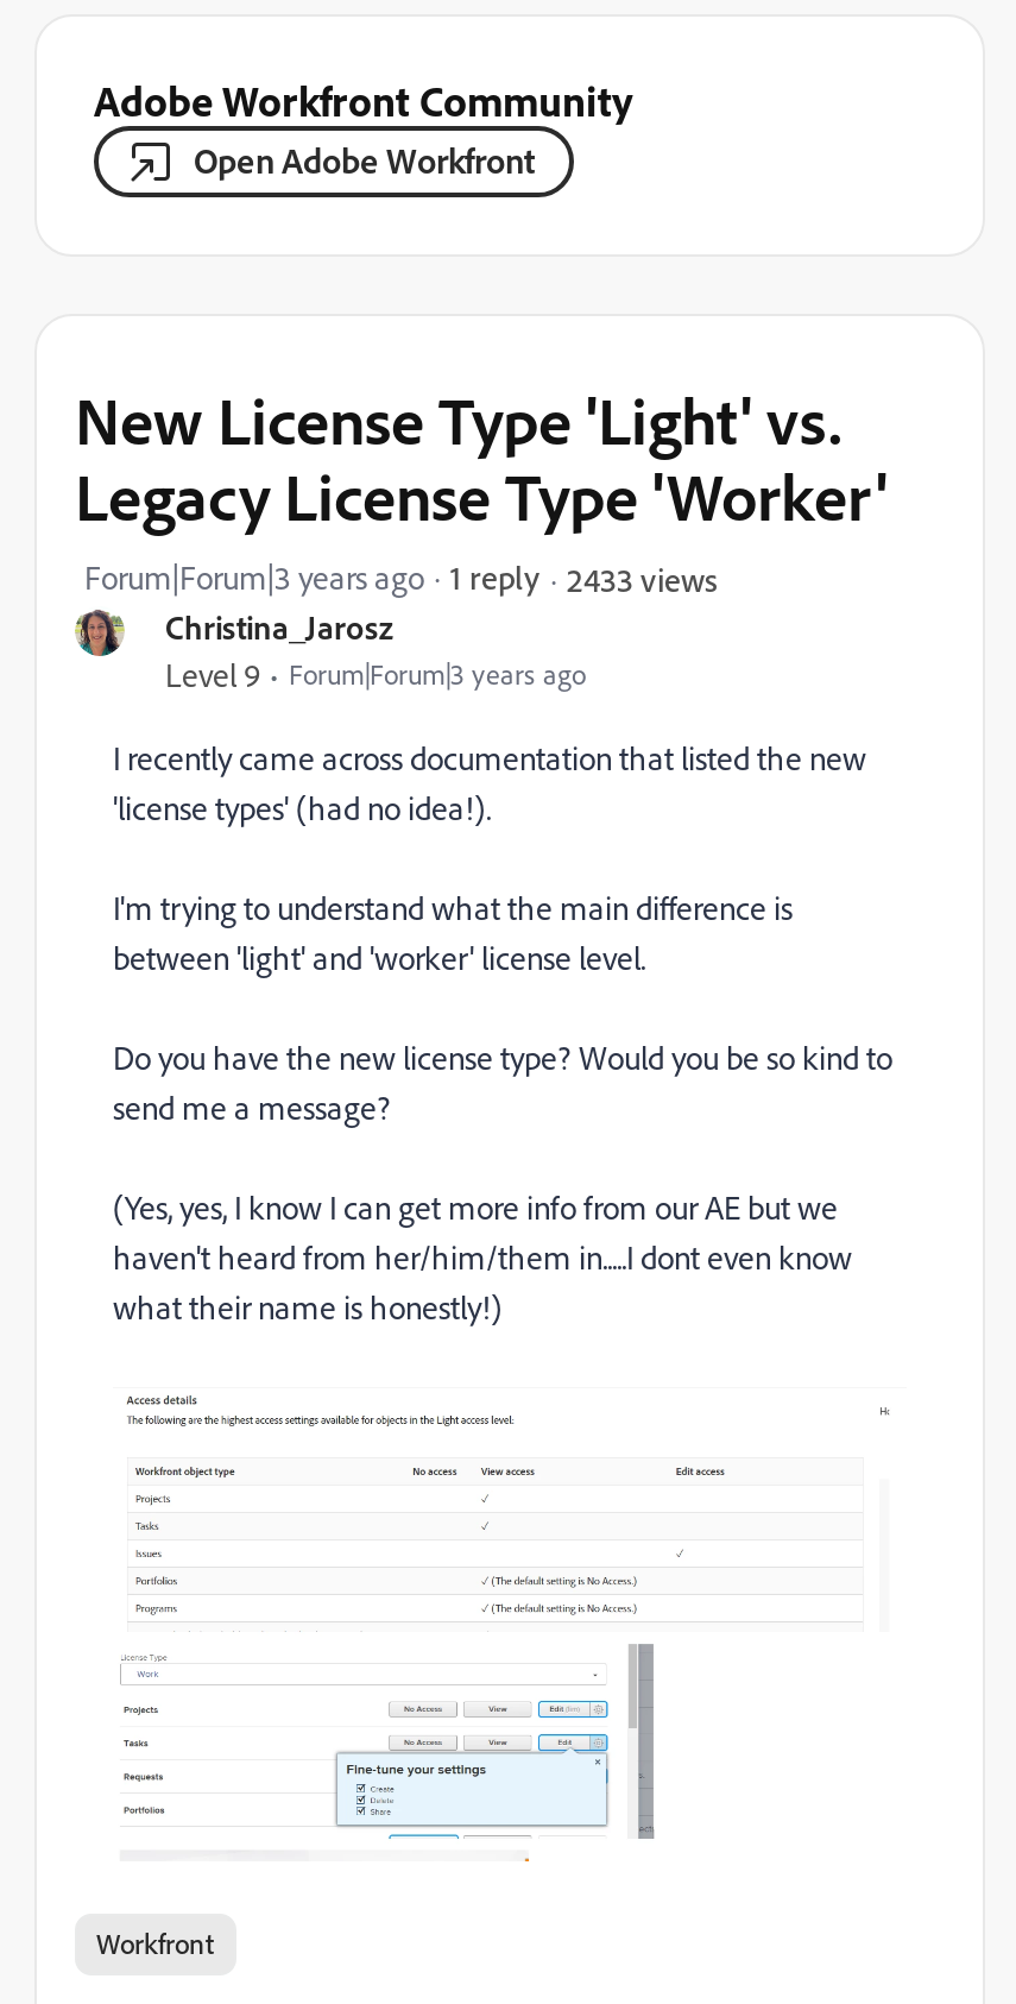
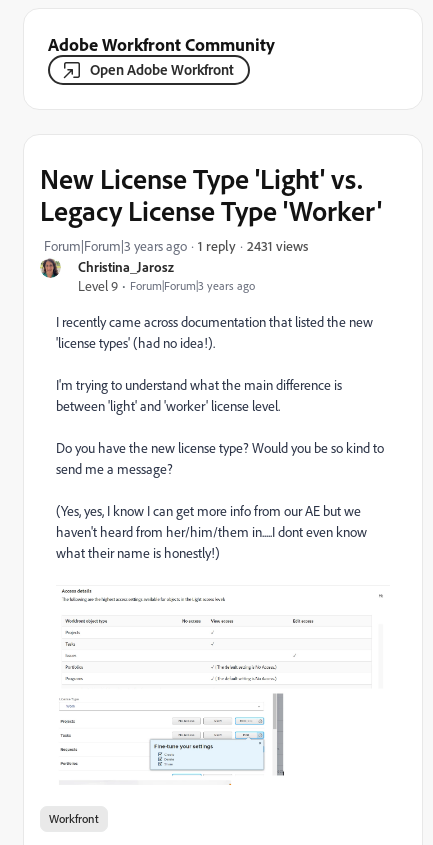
[567,557,717,598] 2433 views -> [247,236,308,253] 2431 views

